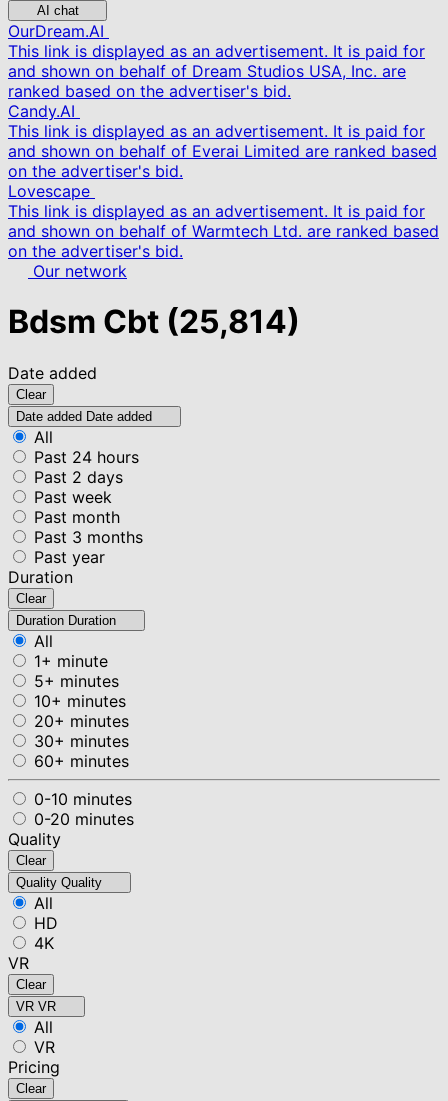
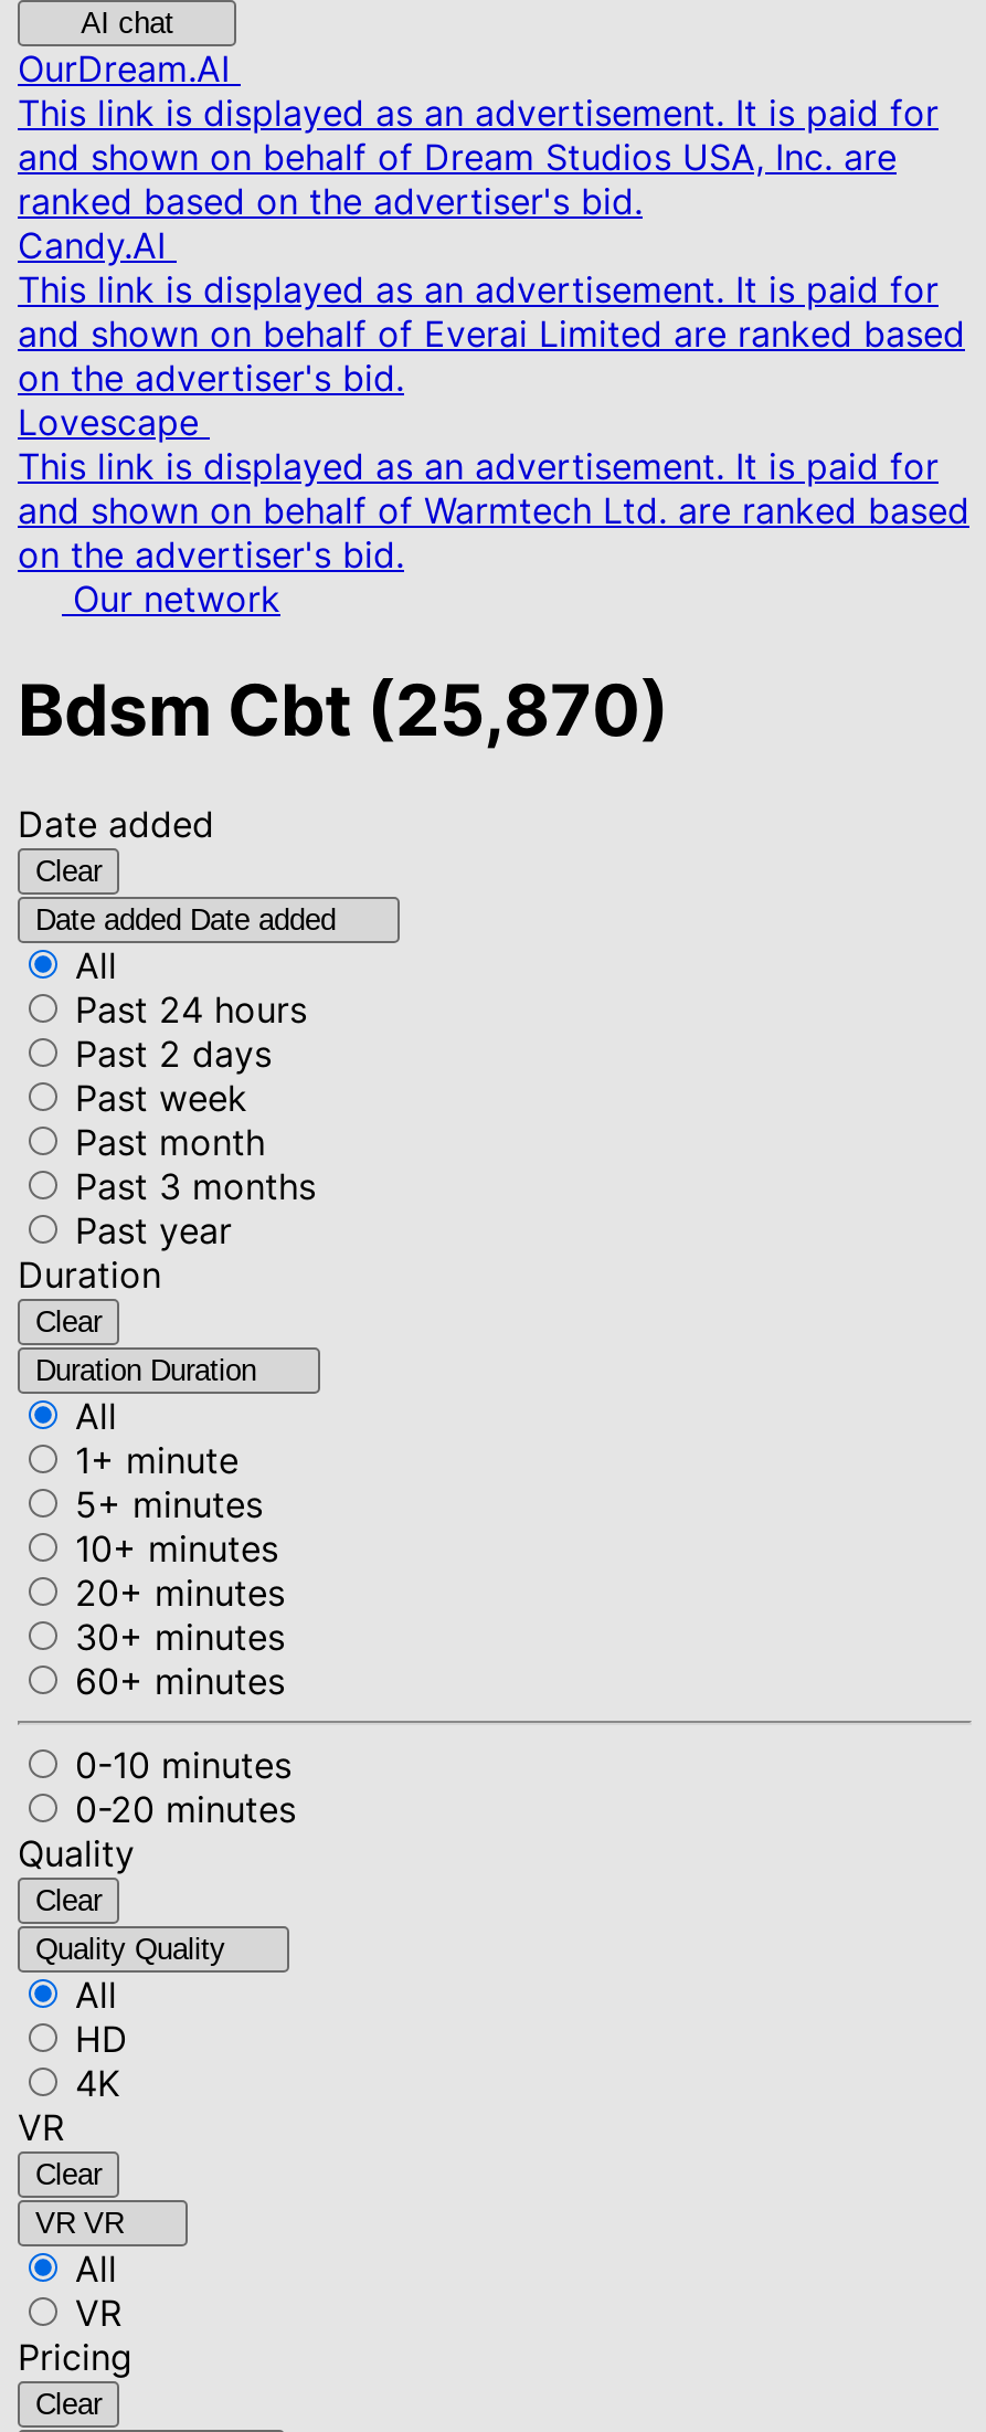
[8,302,300,341] Bdsm Cbt (25,814) -> [18,668,669,754] Bdsm Cbt (25,870)

